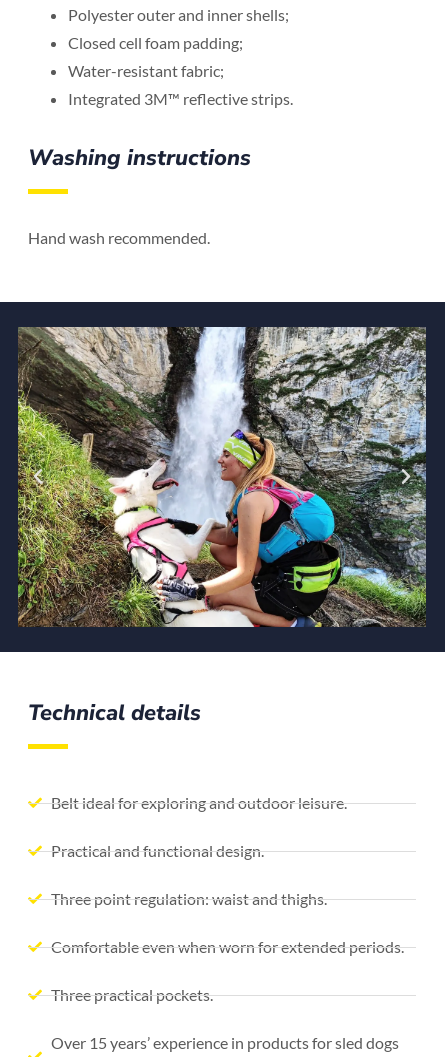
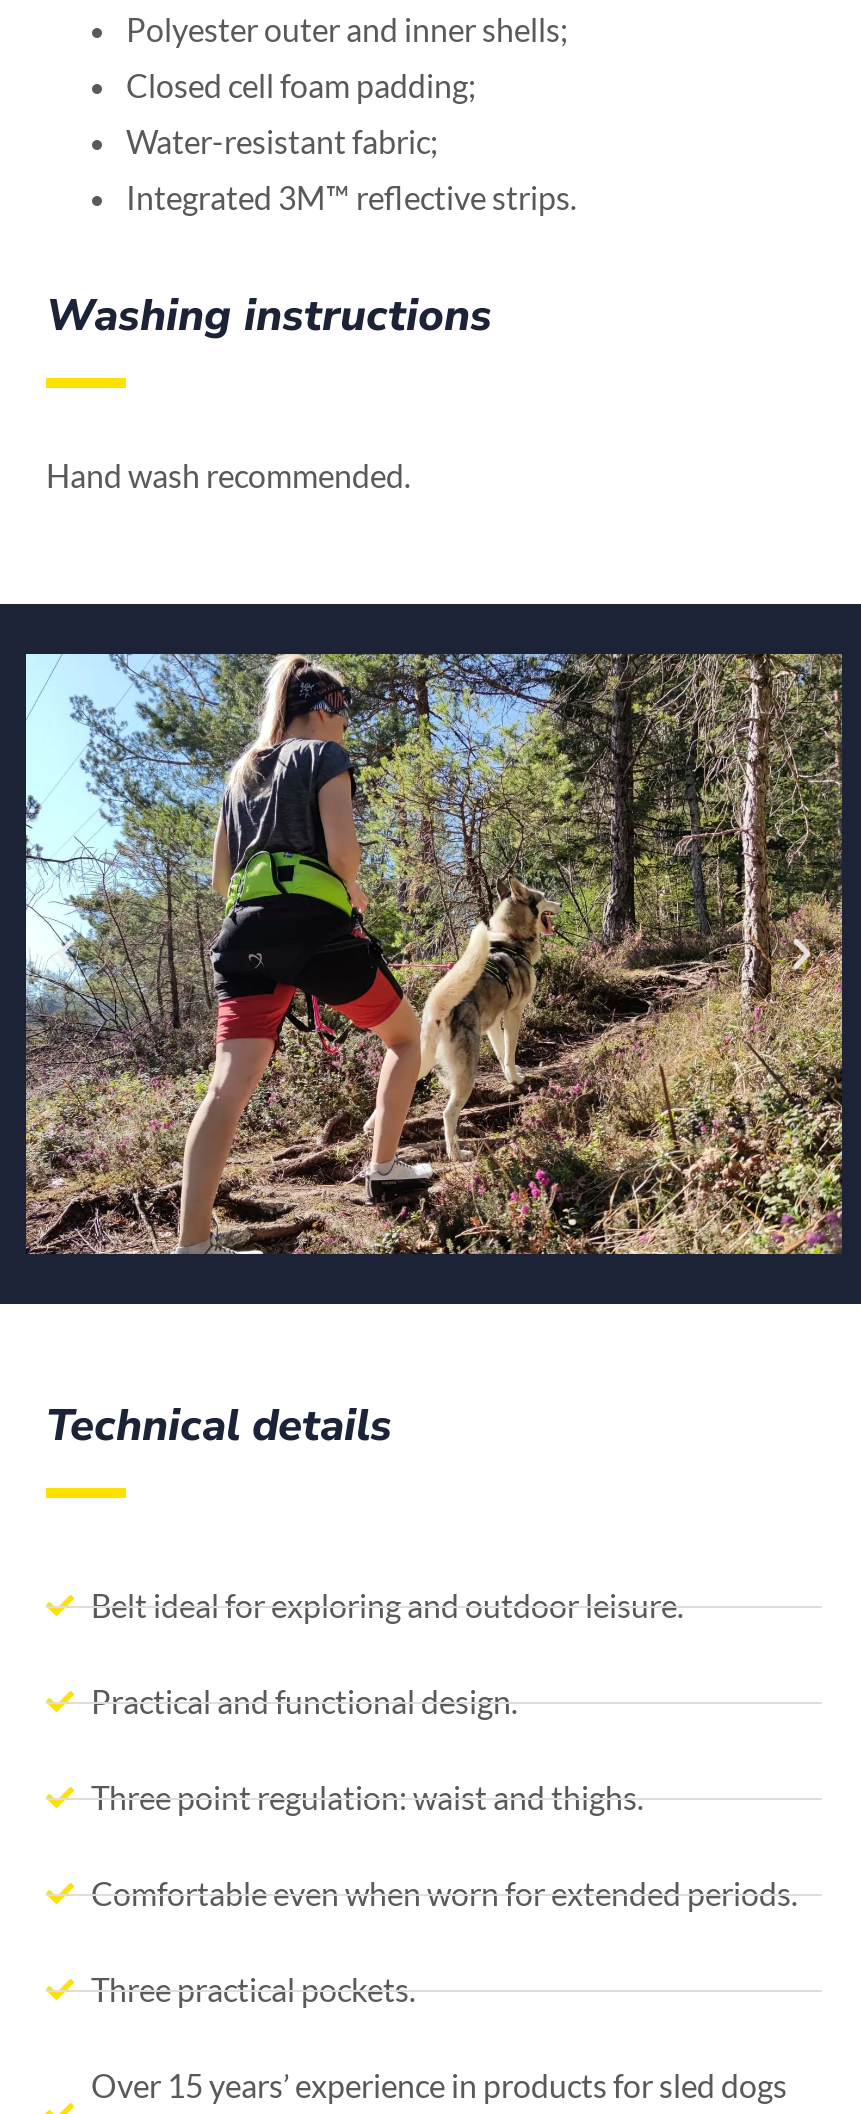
[17,326,427,628] [image] -> [24,652,844,1256] [image]

